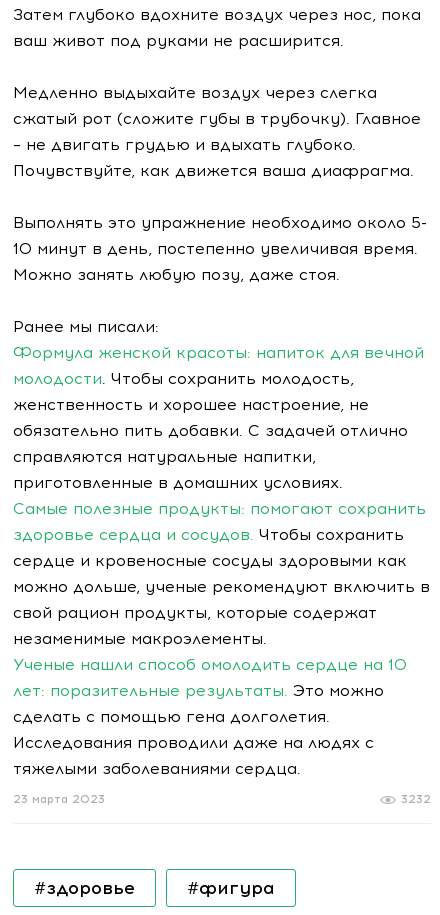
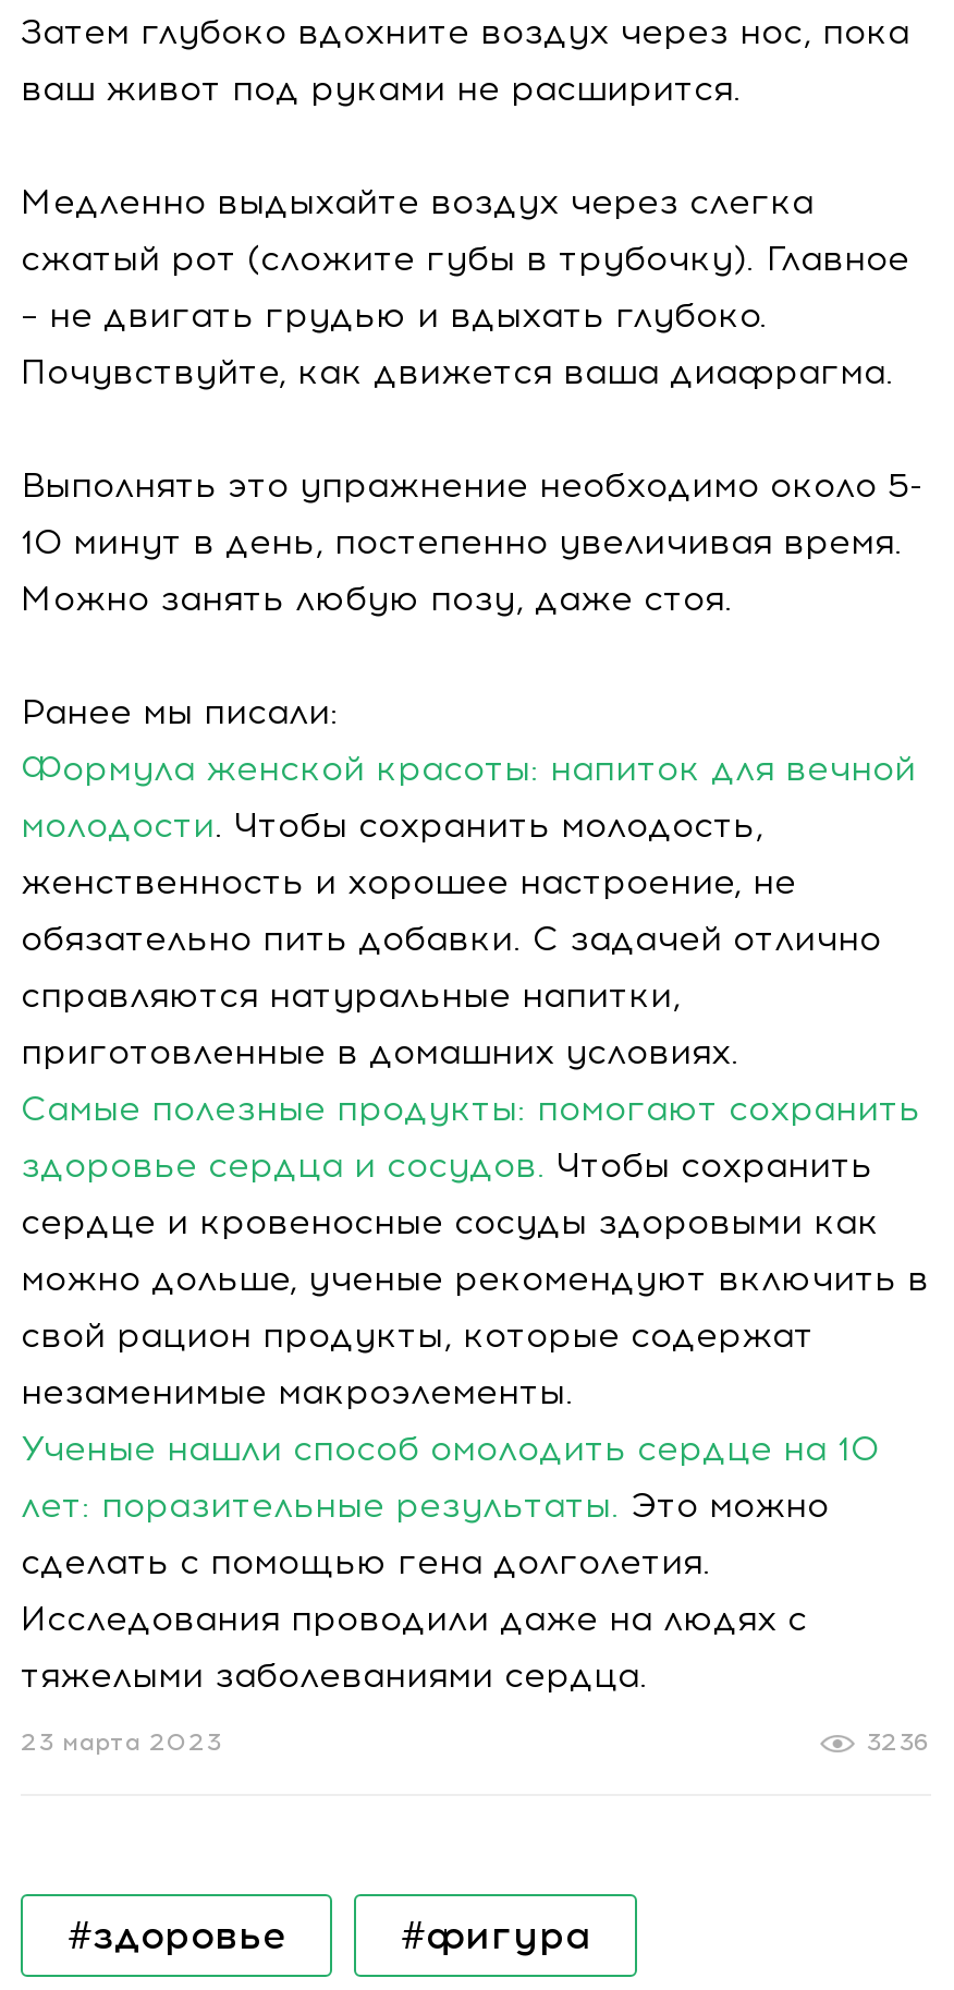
[401,793,431,806] 3232 -> [866,1728,931,1757] 3236

